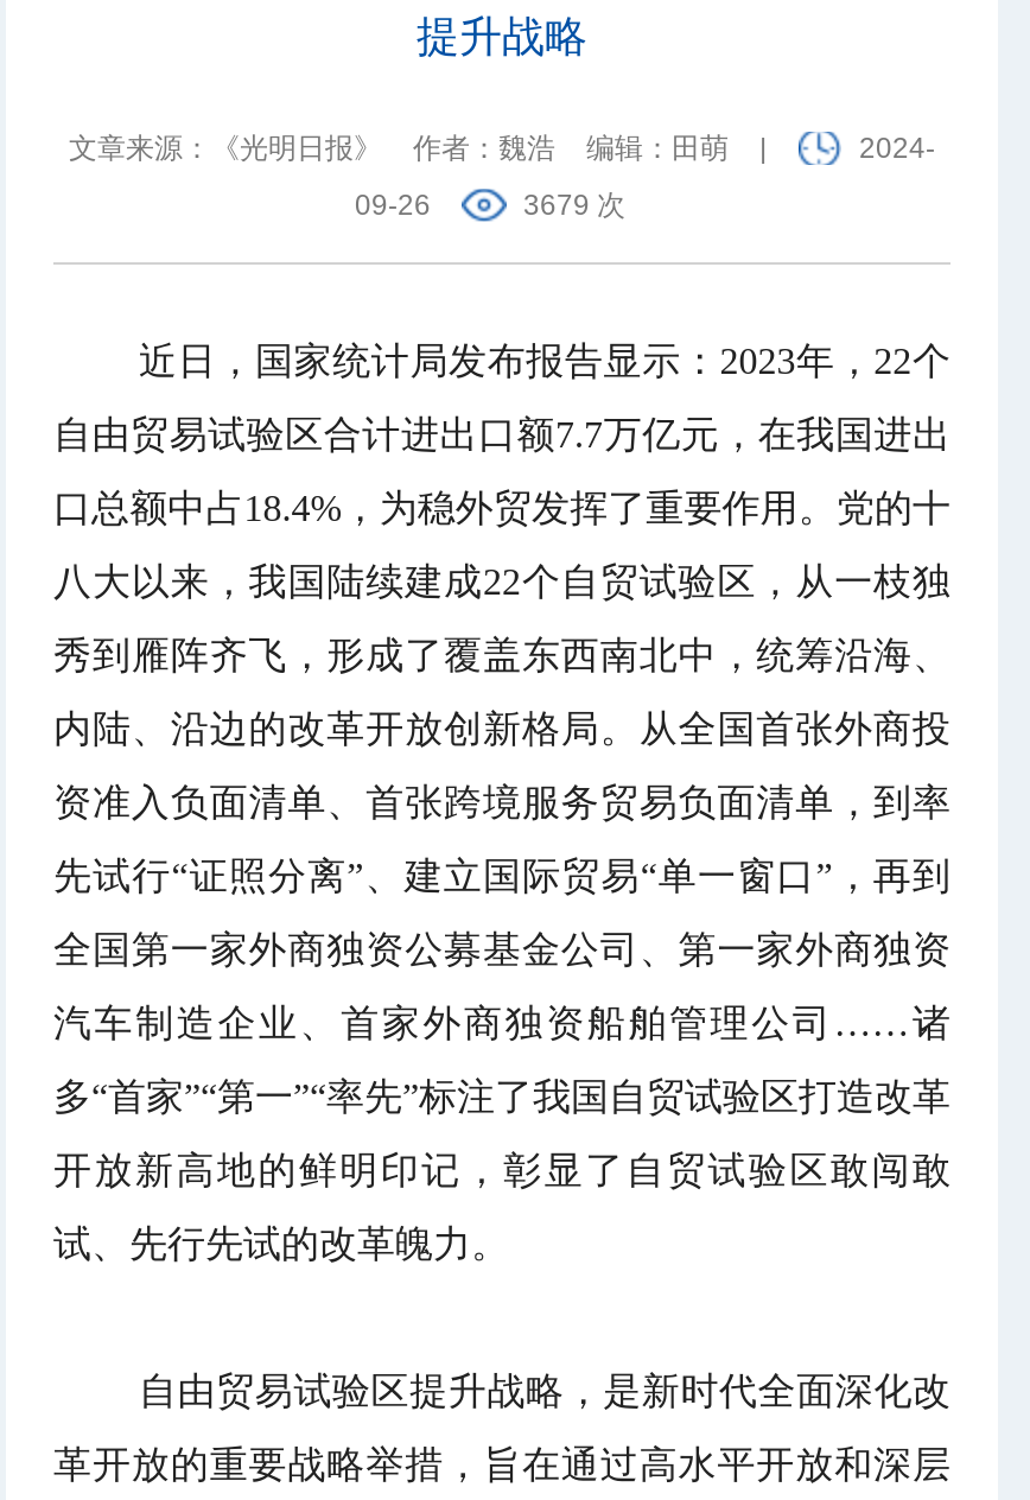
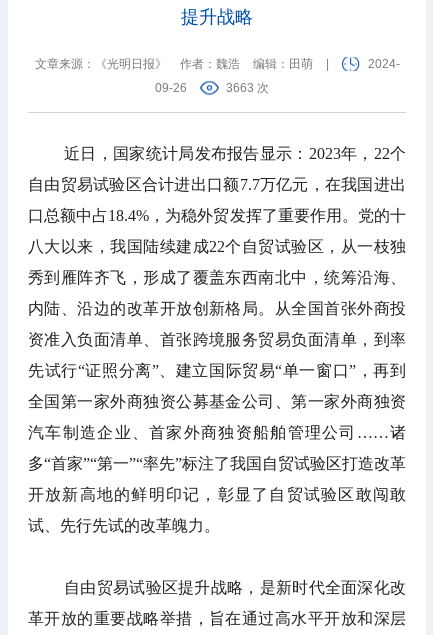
[523,189,625,222] 3679 次 -> [226,81,269,95] 3663 次

